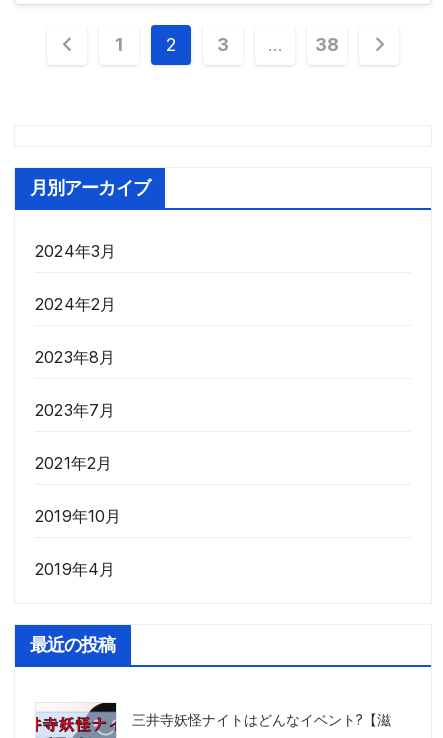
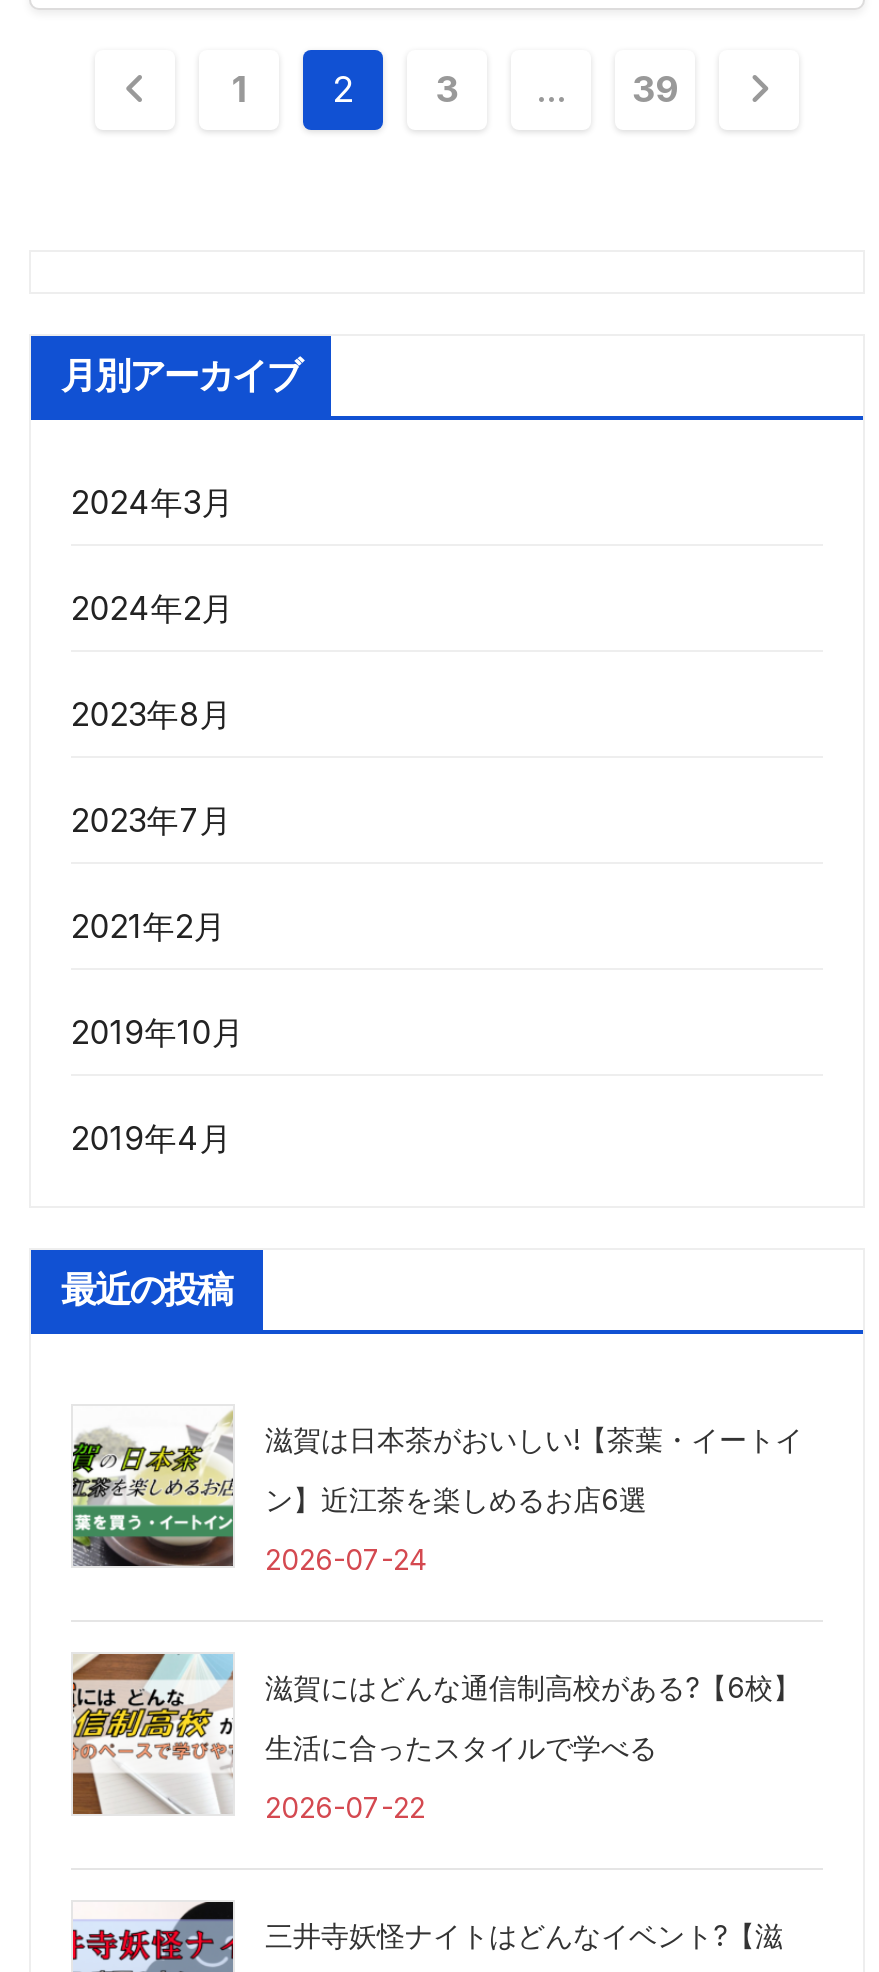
[315,34,339,55] 38 -> [632,68,678,110] 39
none -> [71,1410,803,1576] [image] | 滋賀は日本茶がおいしい!【茶葉・イートイ | ン】近江茶を楽しめるお店6選 | 2026-07-24
none -> [71,1652,801,1830] [image] | 滋賀にはどんな通信制高校がある?【6校】 | 生活に合ったスタイルで学べる | 2026-07-22

